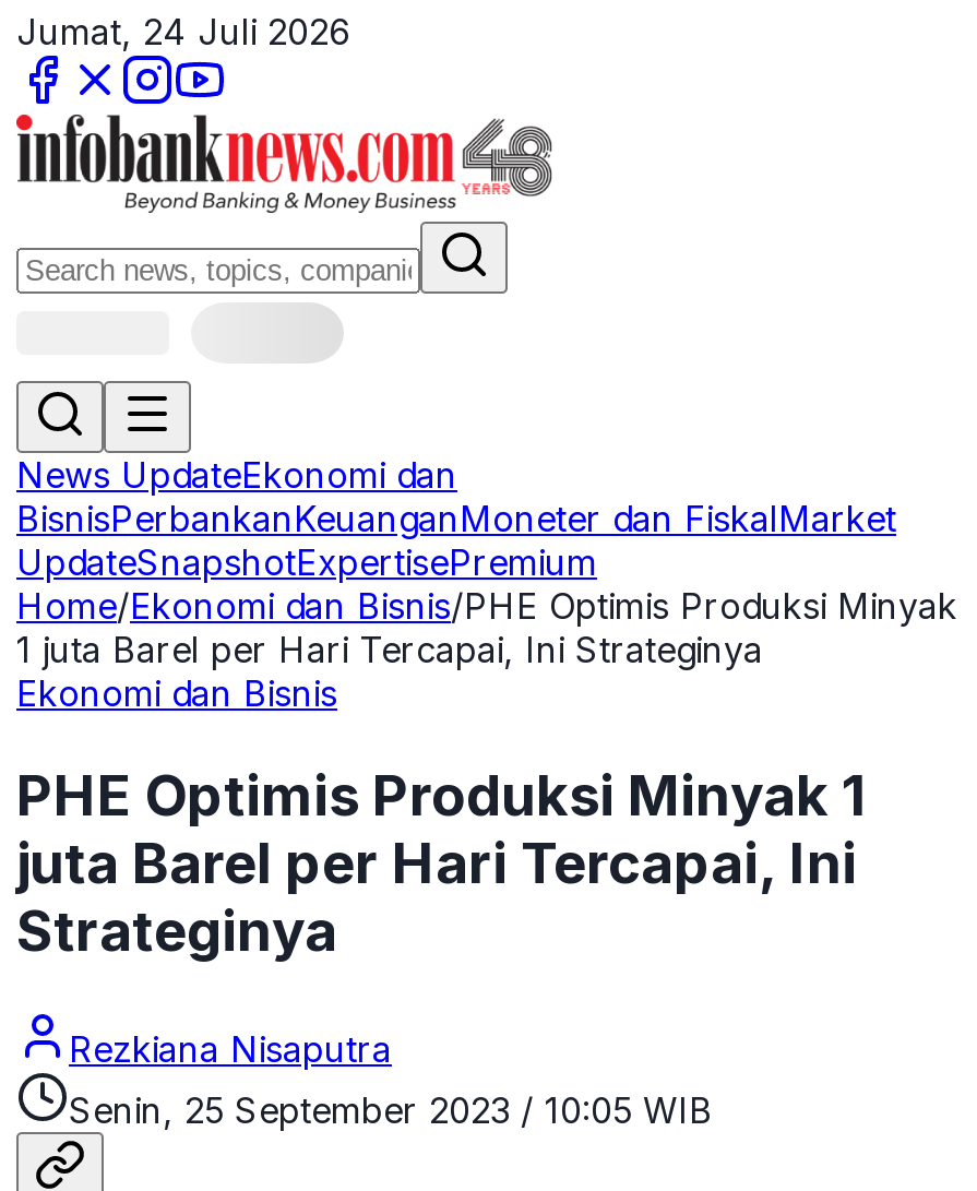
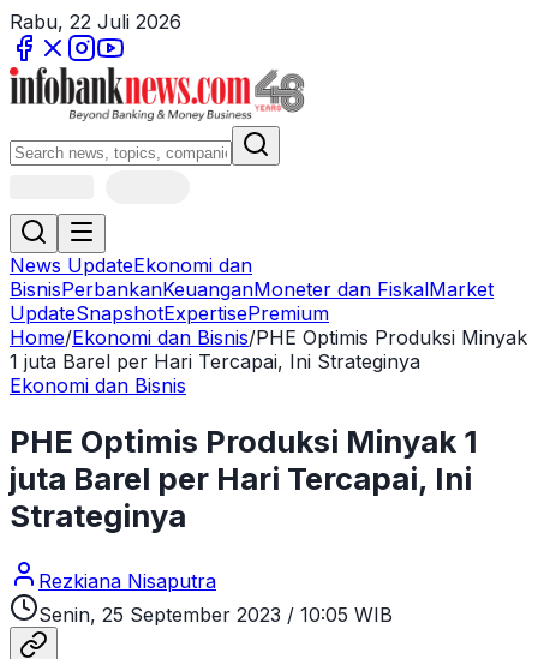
[16,10,350,53] Jumat, 24 Juli 2026 -> [10,10,181,34] Rabu, 22 Juli 2026

